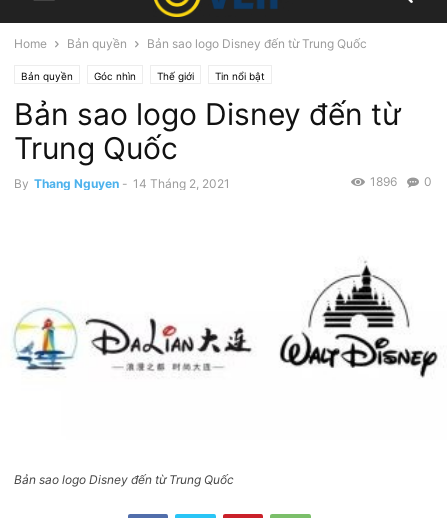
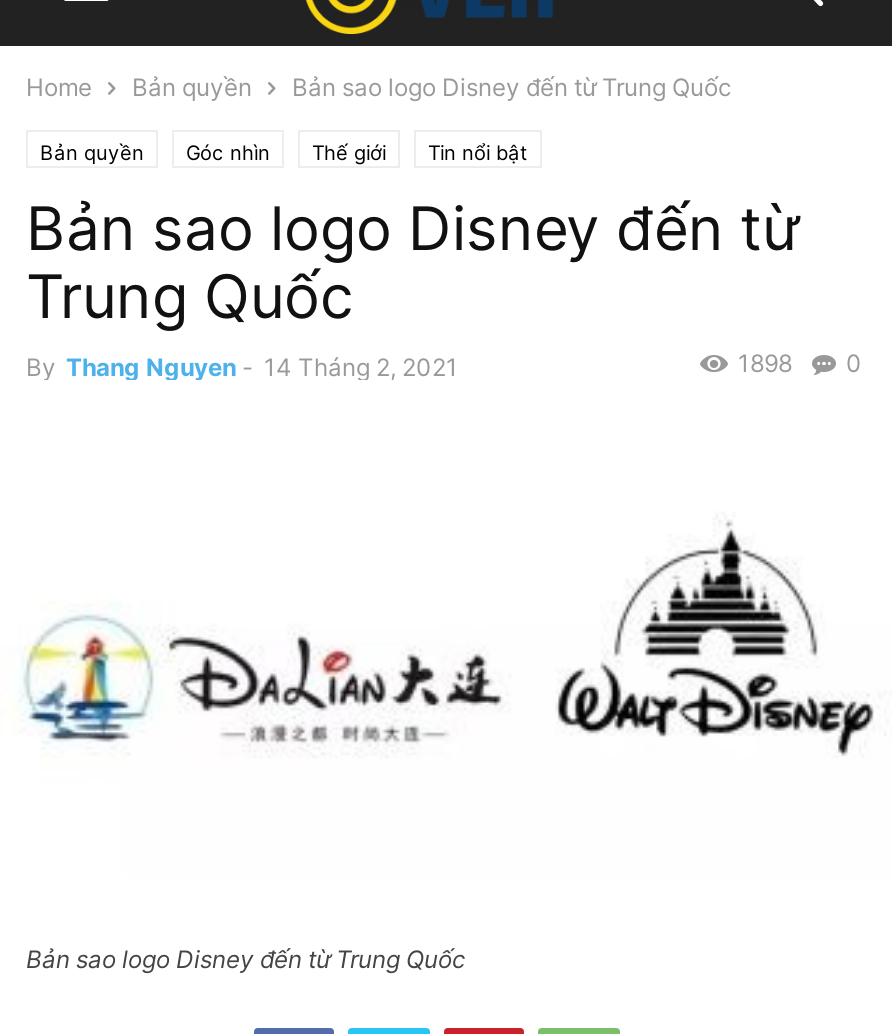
[370,174,432,189] 1896 0 -> [738,348,862,378] 1898 0

